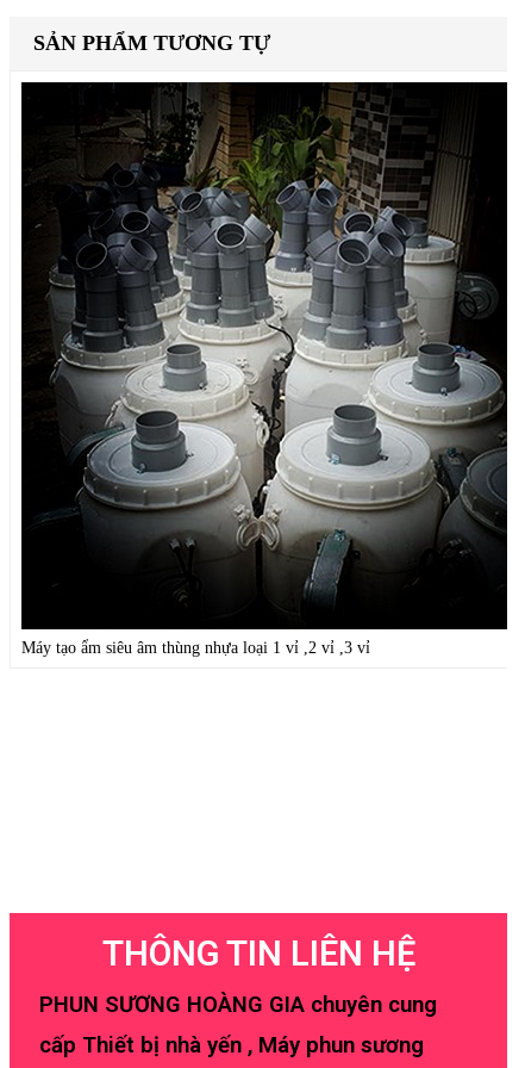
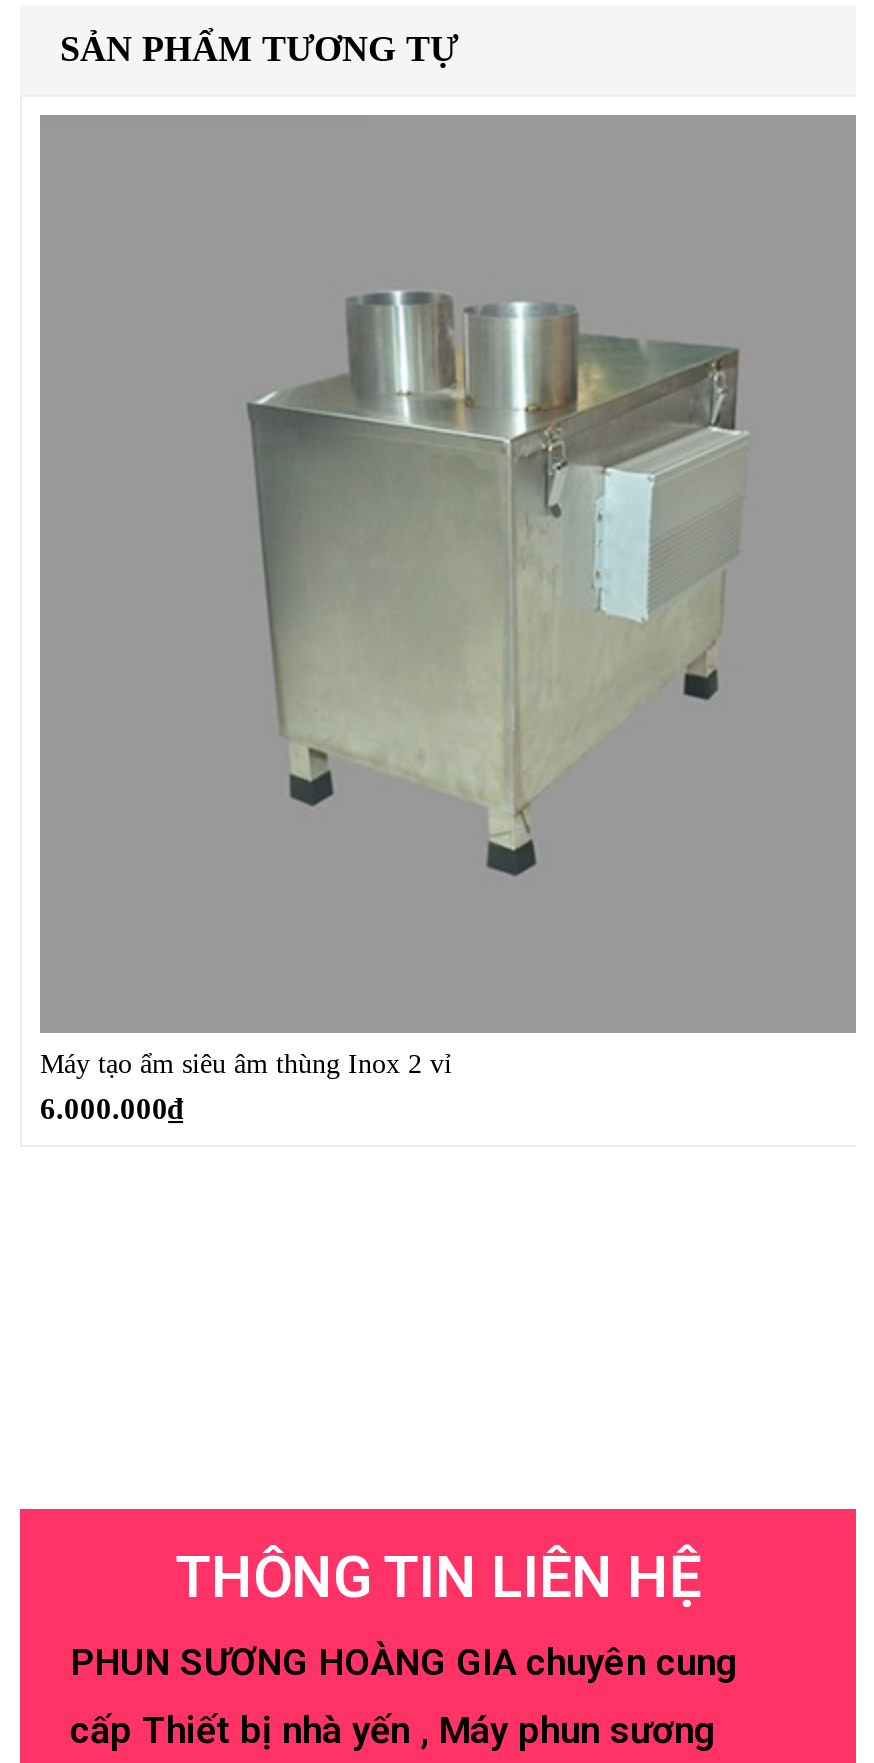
[21,82,507,657] [image] | Máy tạo ẩm siêu âm thùng nhựa loại 1 vỉ ,2 vỉ ,3 vỉ -> [40,117,854,1125] [image] | Máy tạo ẩm siêu âm thùng Inox 2 vỉ | 6.000.000₫

